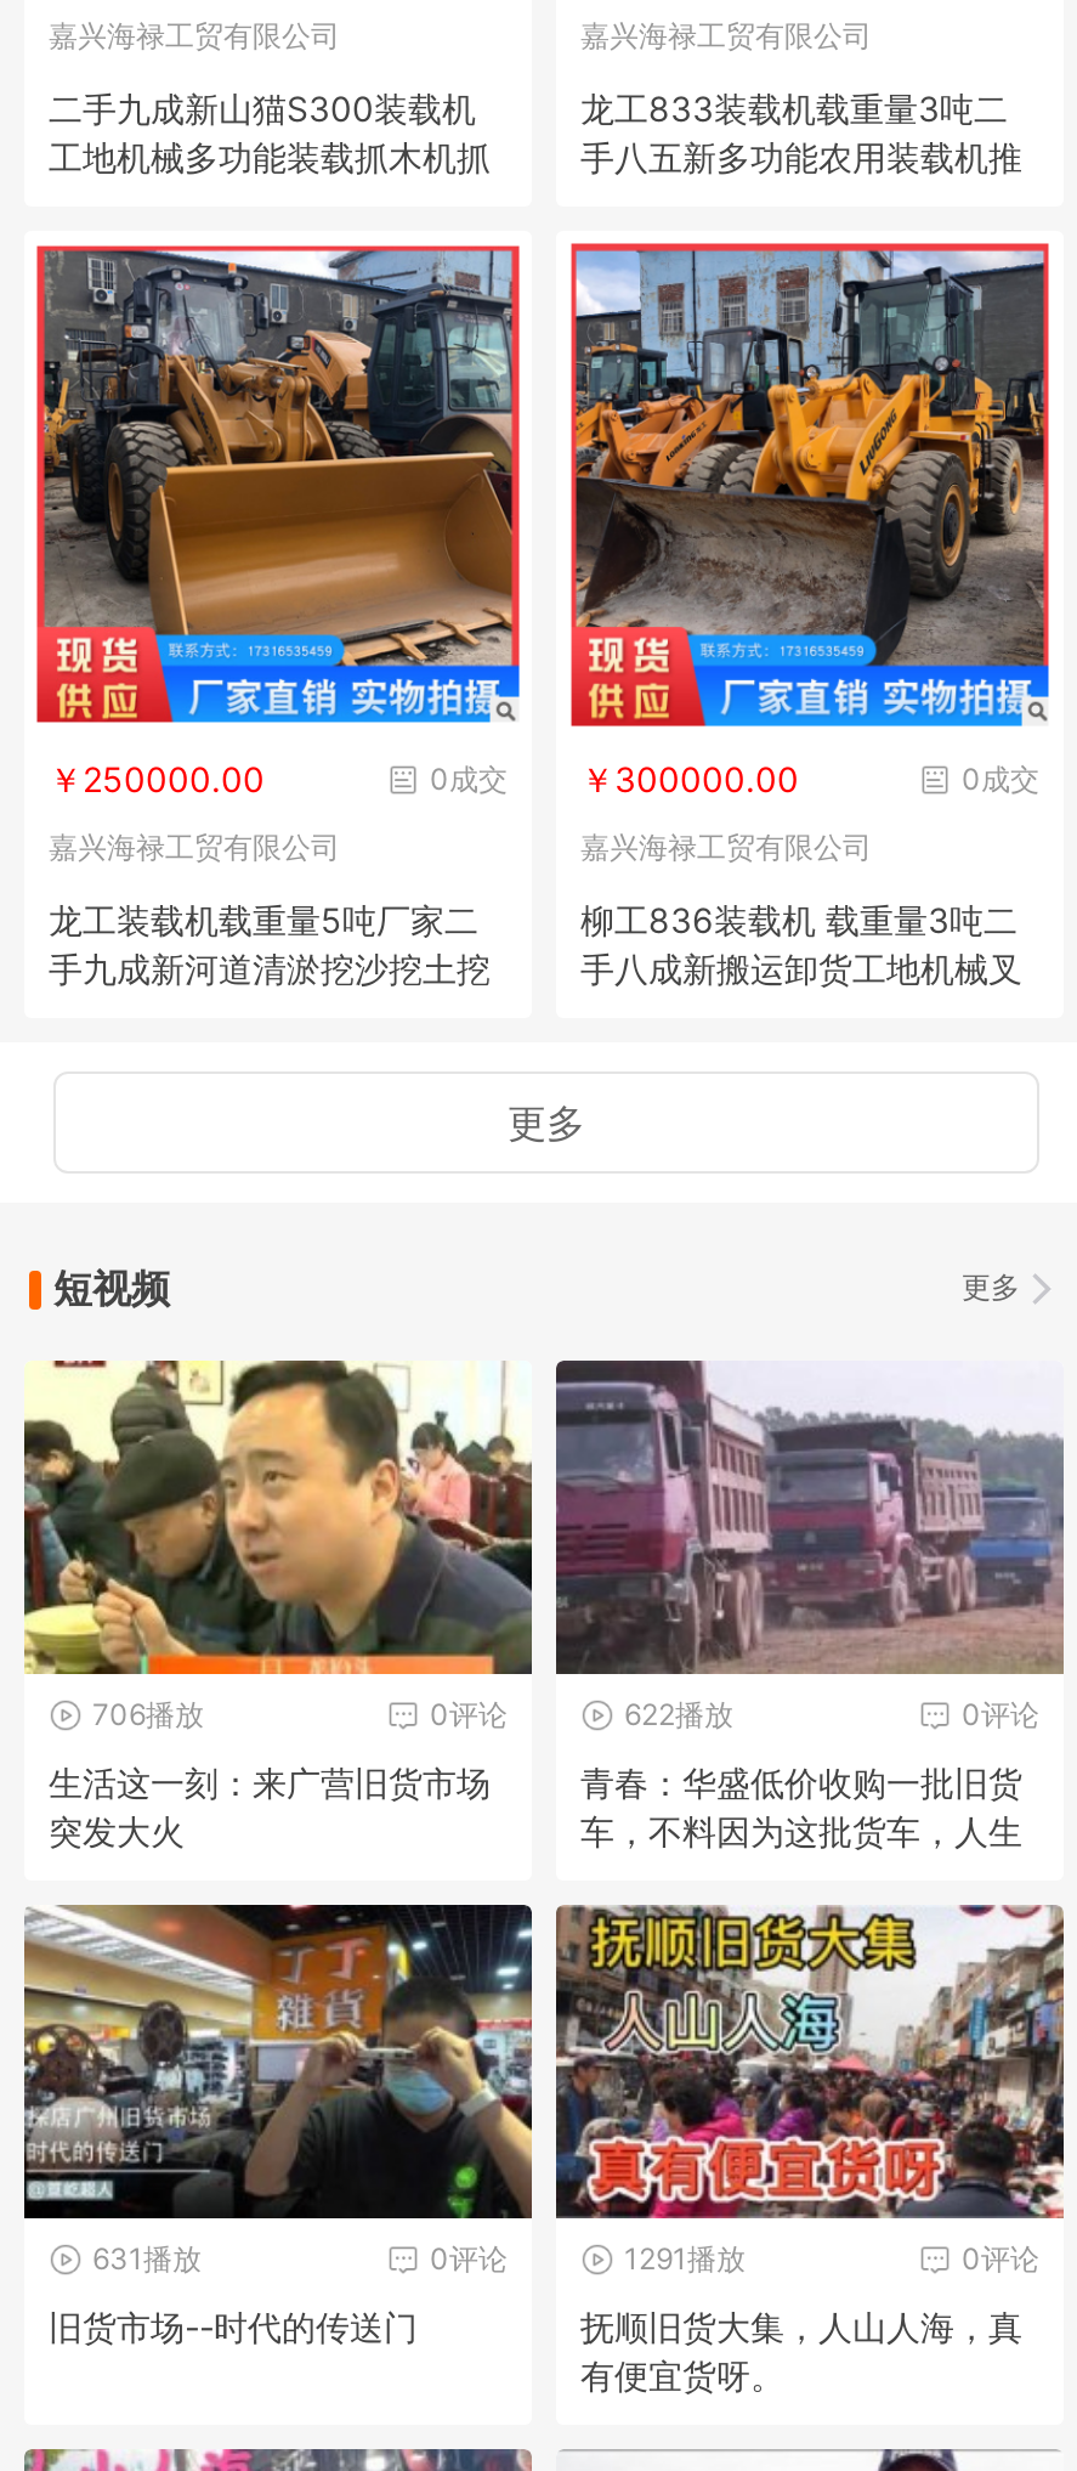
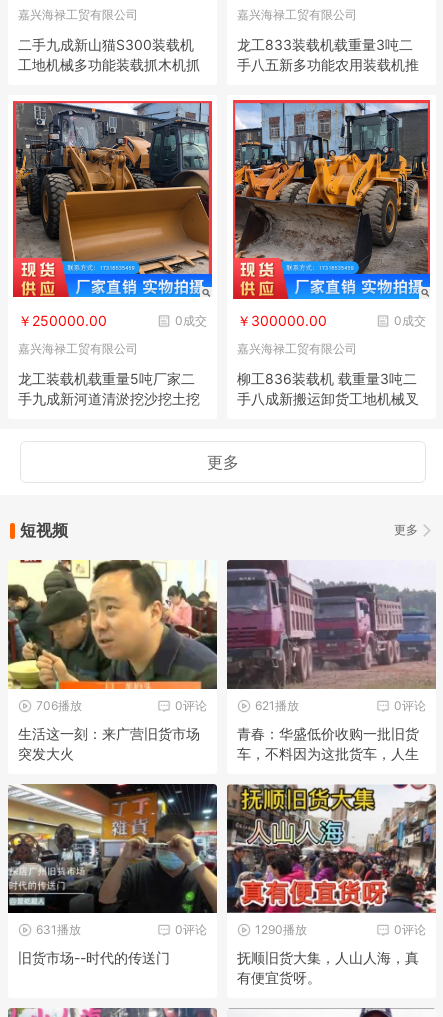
[624,1697,733,1733] 622播放 -> [255,698,299,713] 621播放
[624,2241,746,2277] 1291播放 -> [255,922,307,937] 1290播放

